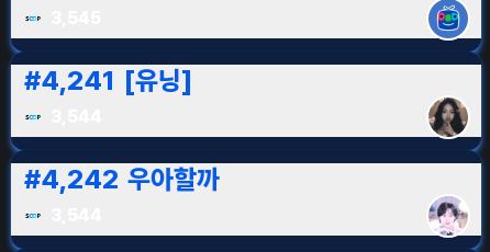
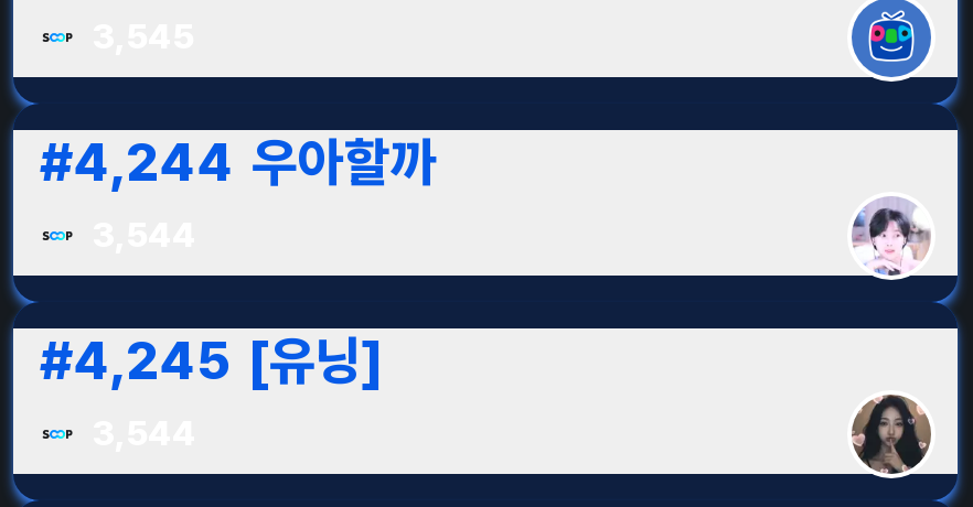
[24,65,192,96] #4,241 [유닝] -> [40,130,437,194] #4,244 우아할까
moved [428,96,468,136] -> [852,392,931,472]: [image]
[24,163,220,195] #4,242 우아할까 -> [40,328,384,392] #4,245 [유닝]
moved [430,197,467,236] -> [854,198,929,276]: [image]

